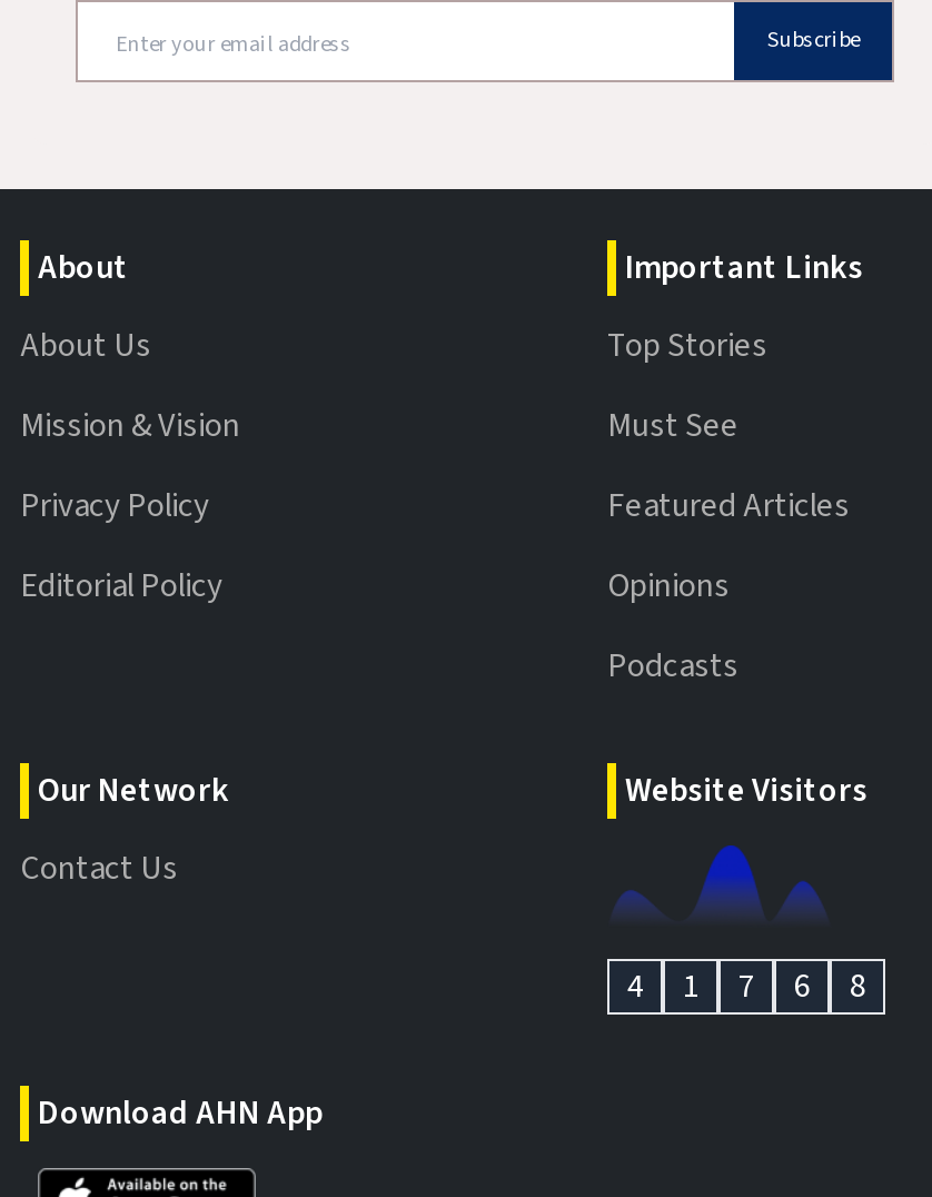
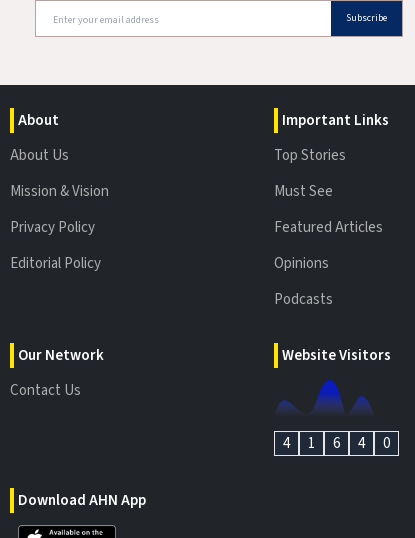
[738,963,754,1010] 7 -> none
[850,963,865,1010] 8 -> [358,433,390,454] 4 | 0

